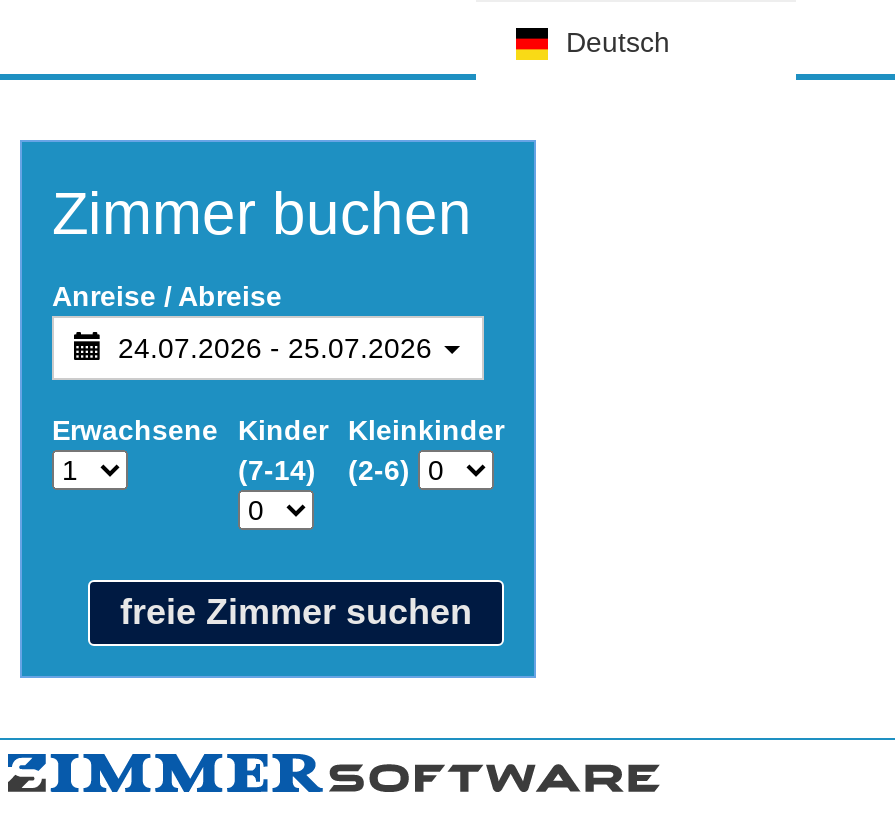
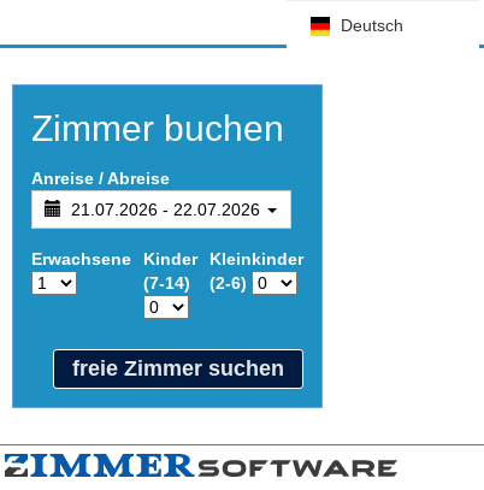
[118,332,432,364] 24.07.2026 - 25.07.2026 -> [71,200,260,219] 21.07.2026 - 22.07.2026

